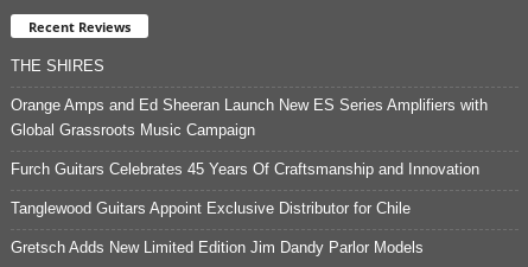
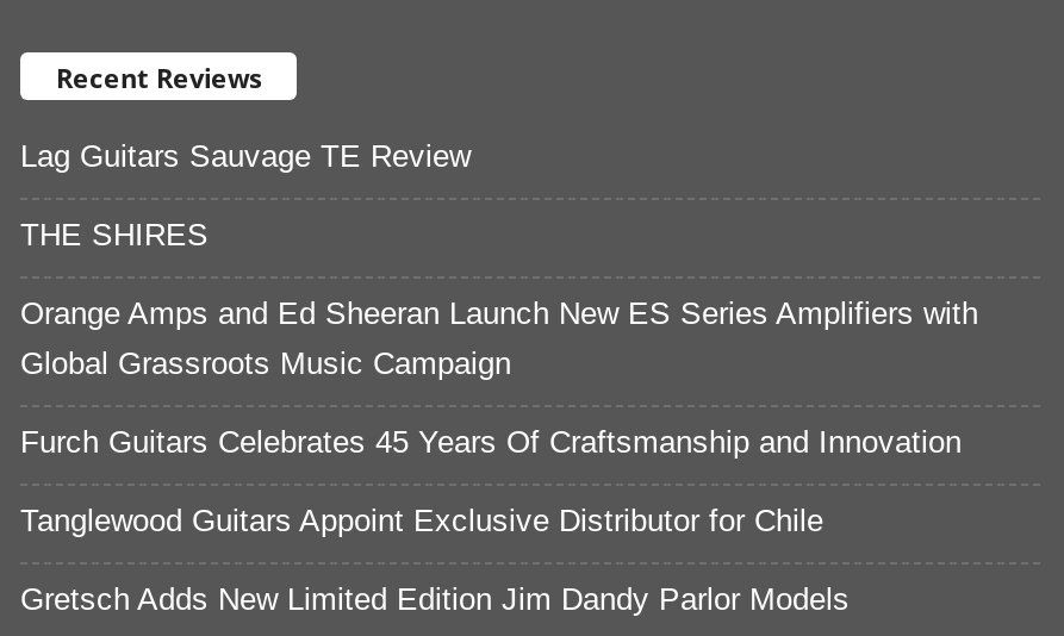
none -> [20,138,471,174] Lag Guitars Sauvage TE Review

